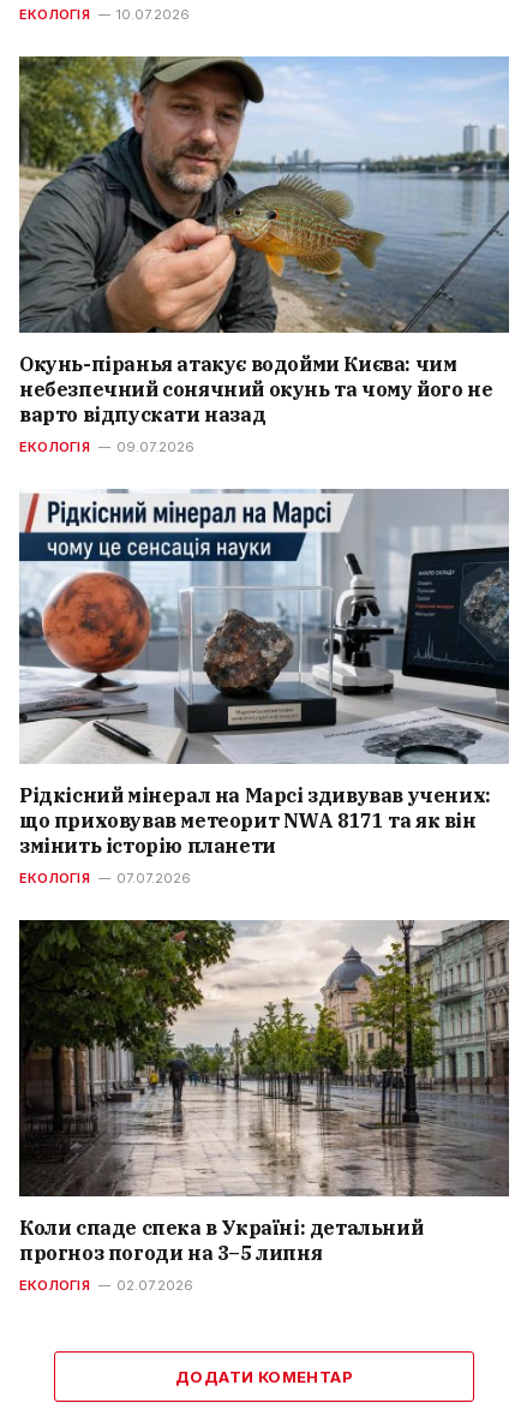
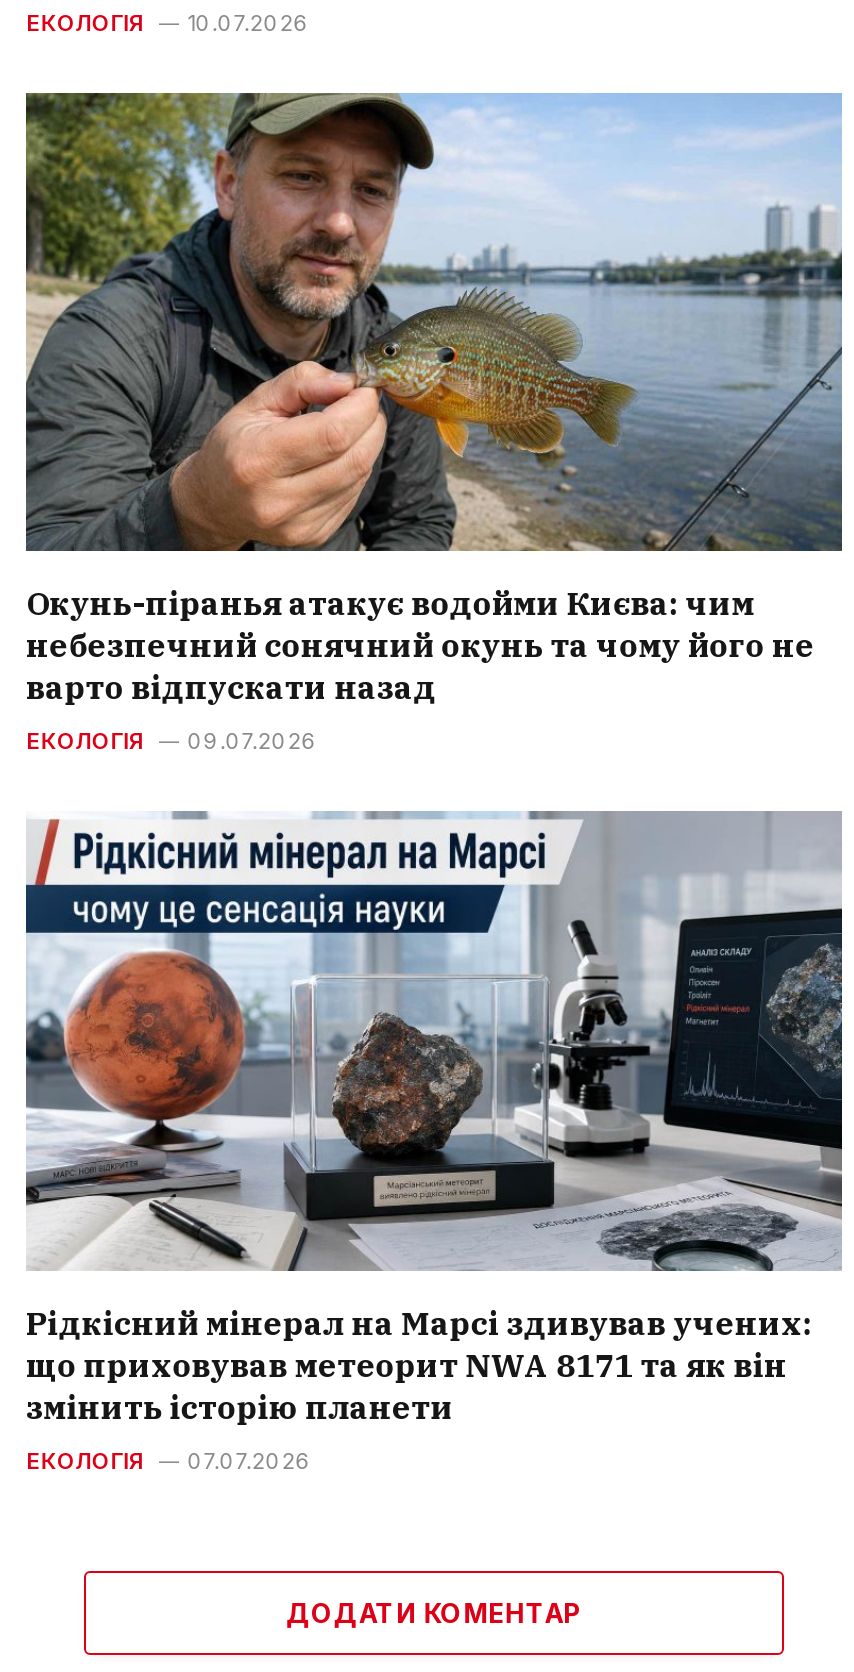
[18,919,510,1293] [image] | Коли спаде спека в Україні: детальний | прогноз погоди на 3–5 липня | ЕКОЛОГІЯ | 02.07.2026 -> none

